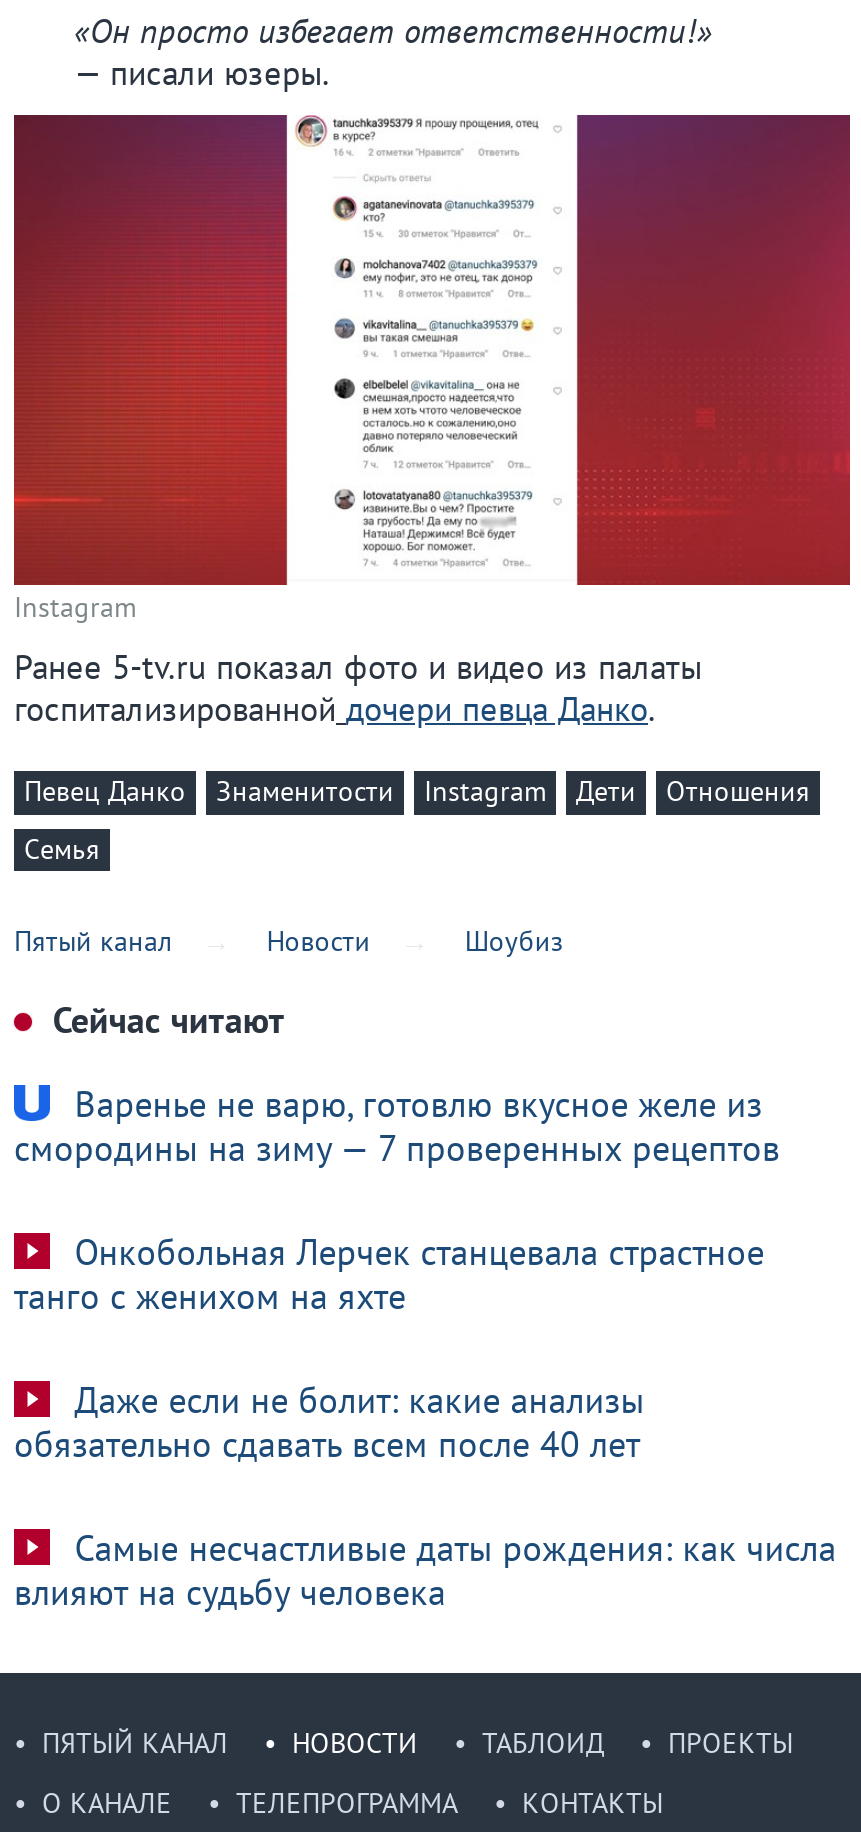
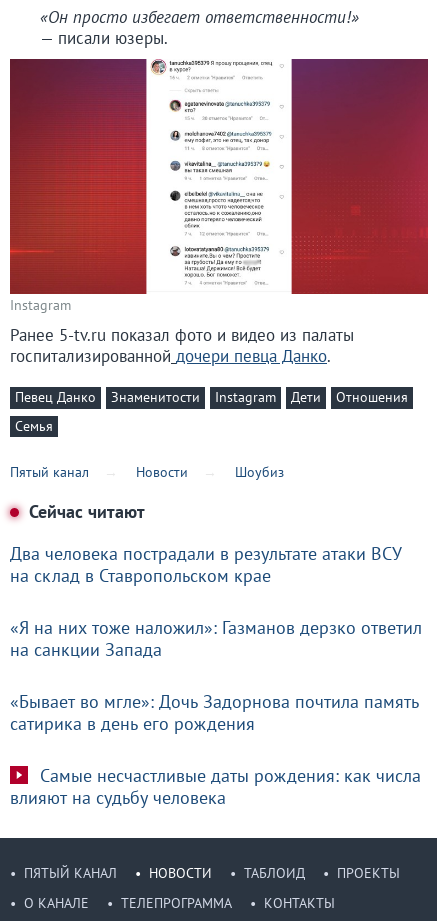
[14,1081,780,1171] Варенье не варю, готовлю вкусное желе из | смородины на зиму — 7 проверенных рецептов -> [10,542,402,587] Два человека пострадали в результате атаки ВСУ | на склад в Ставропольском крае
[14,1229,764,1319] Онкобольная Лерчек станцевала страстное | танго с женихом на яхте -> [10,616,422,661] «Я на них тоже наложил»: Газманов дерзко ответил | на санкции Запада
[14,1377,644,1467] Даже если не болит: какие анализы | обязательно сдавать всем после 40 лет -> [10,690,419,735] «Бывает во мгле»: Дочь Задорнова почтила память | сатирика в день его рождения

